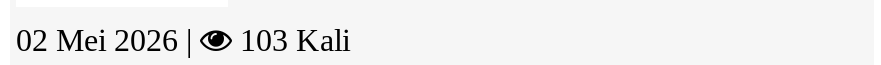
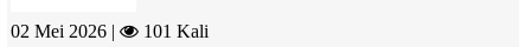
[232,22,350,56] 103 Kali -> [139,21,209,41] 101 Kali

